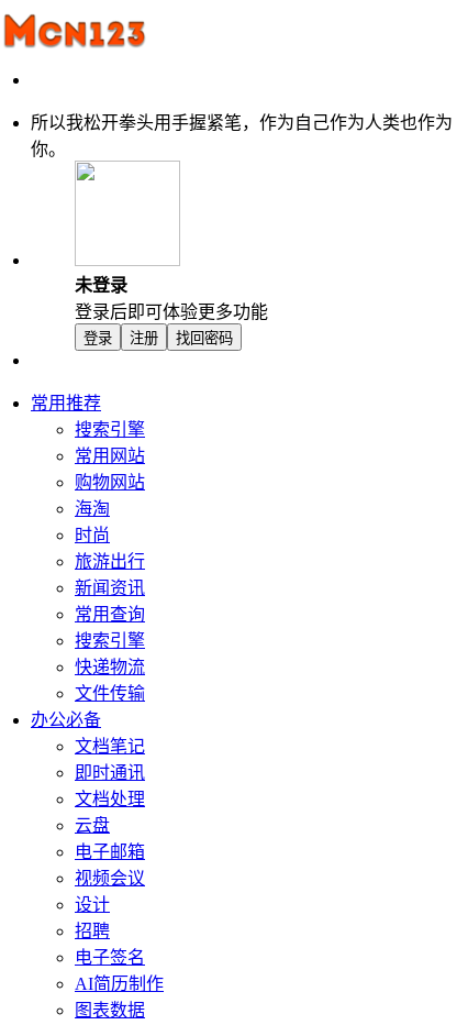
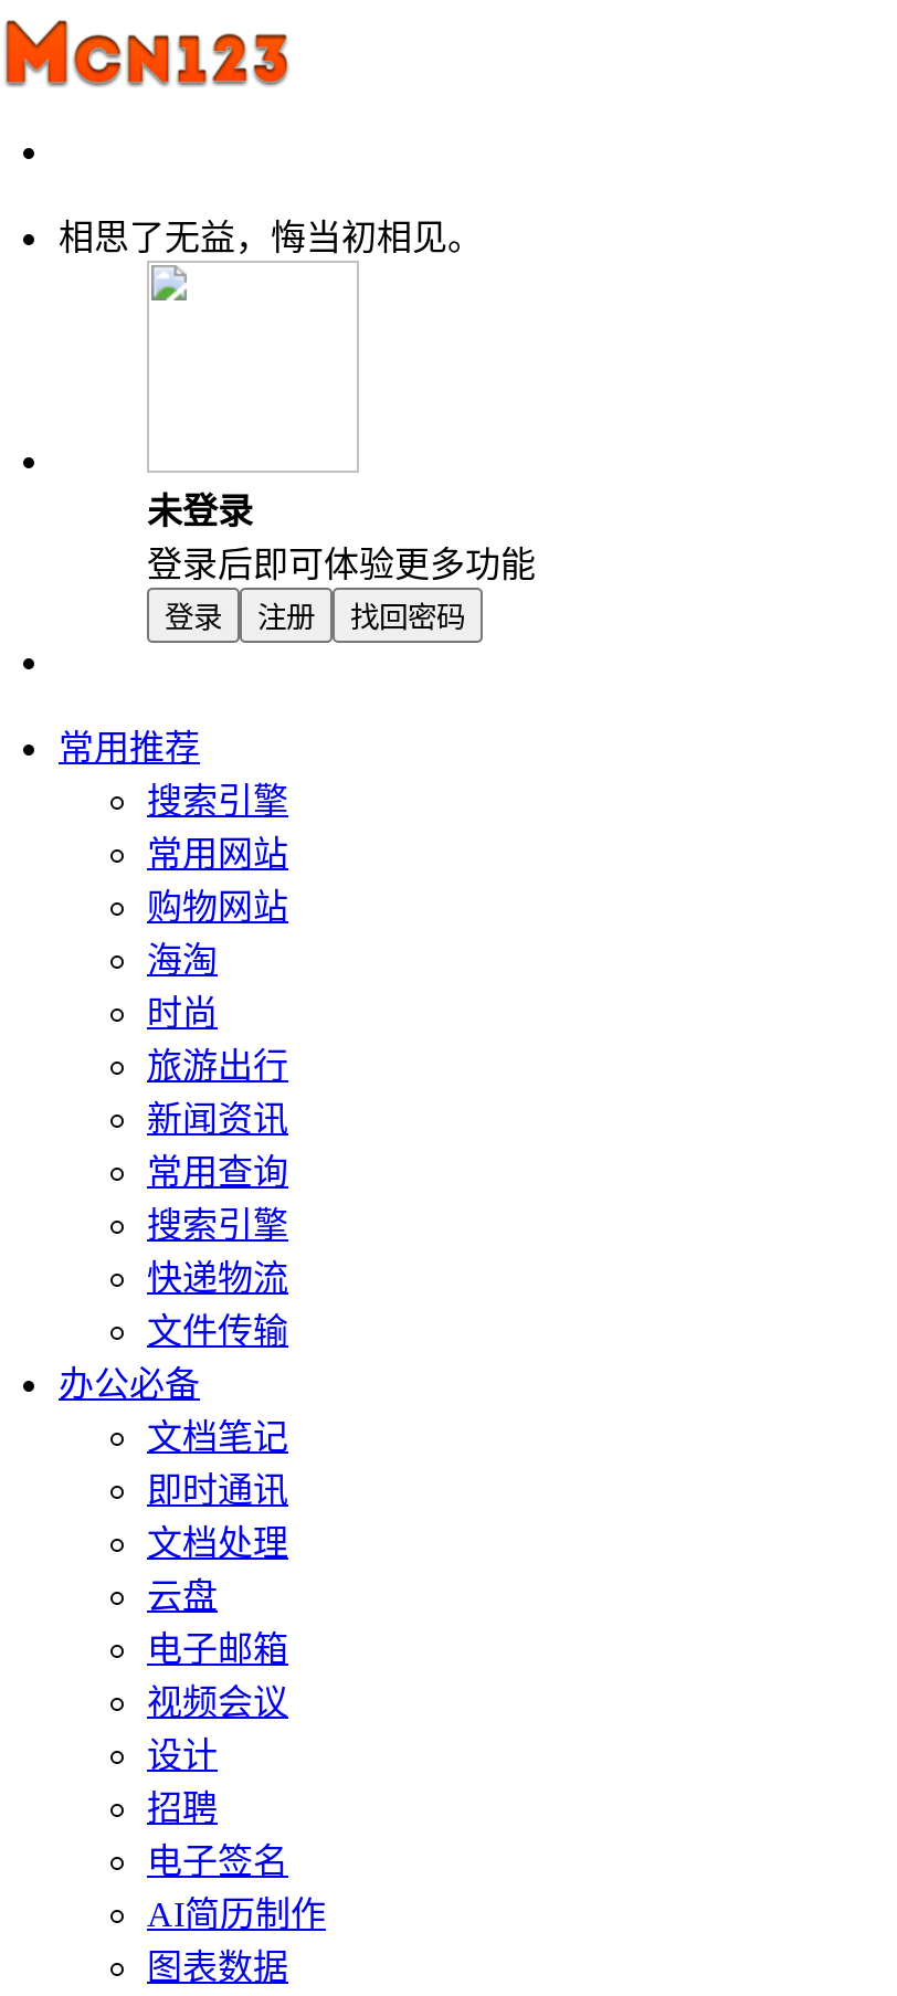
[31,113,453,158] 所以我松开拳头用手握紧笔，作为自己作为人类也作为 | 你。 -> [59,219,483,256] 相思了无益，悔当初相见。

